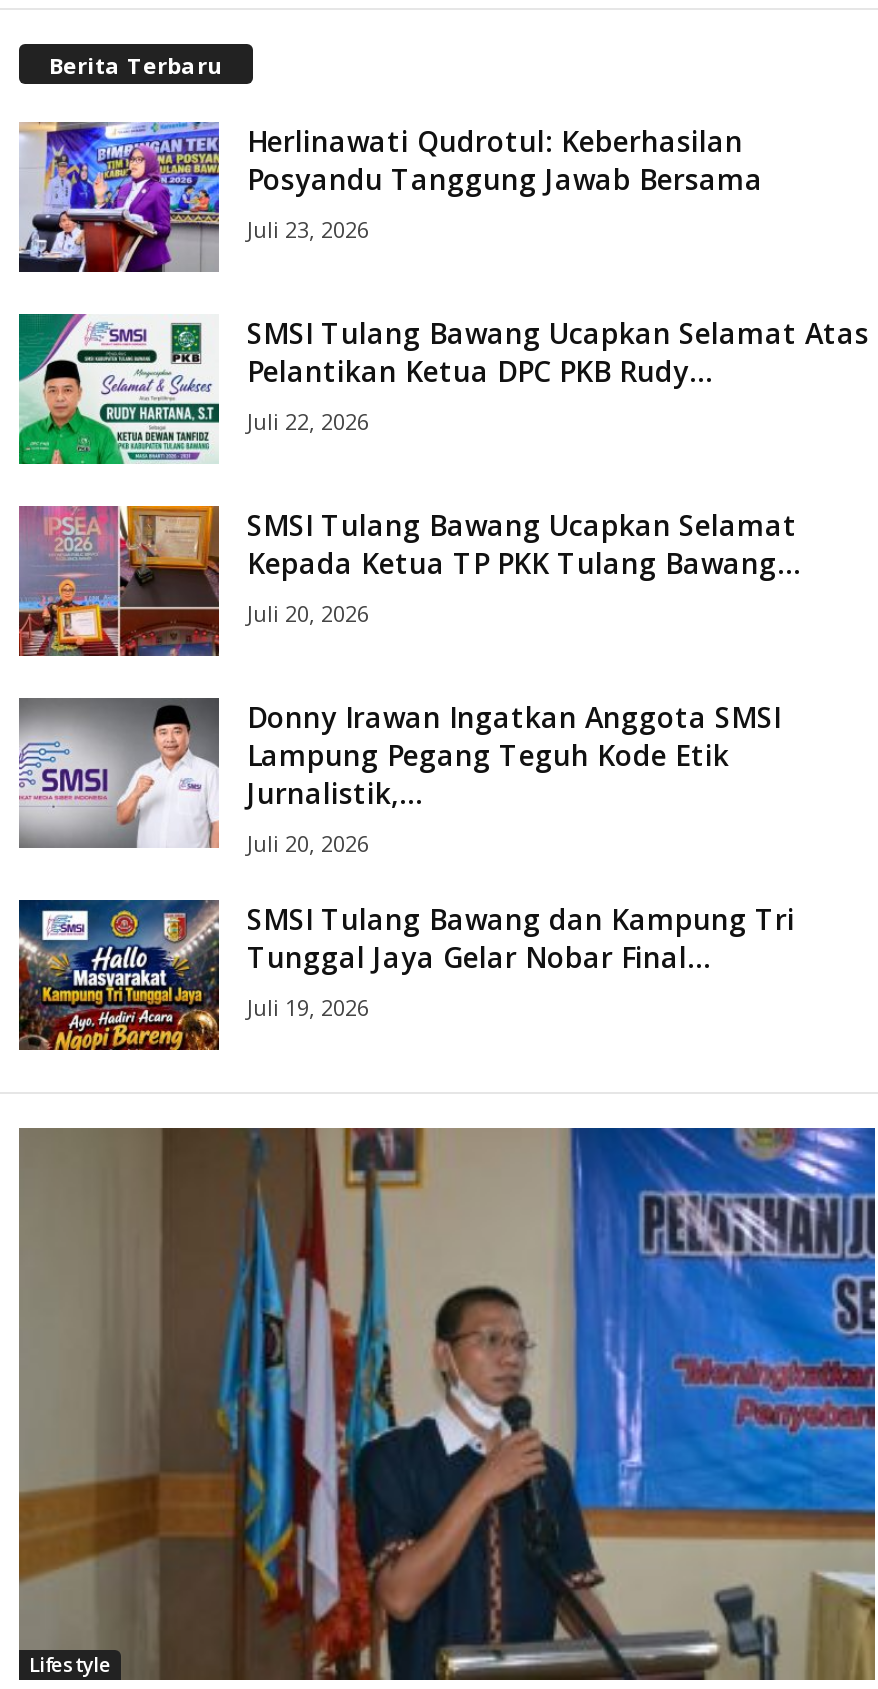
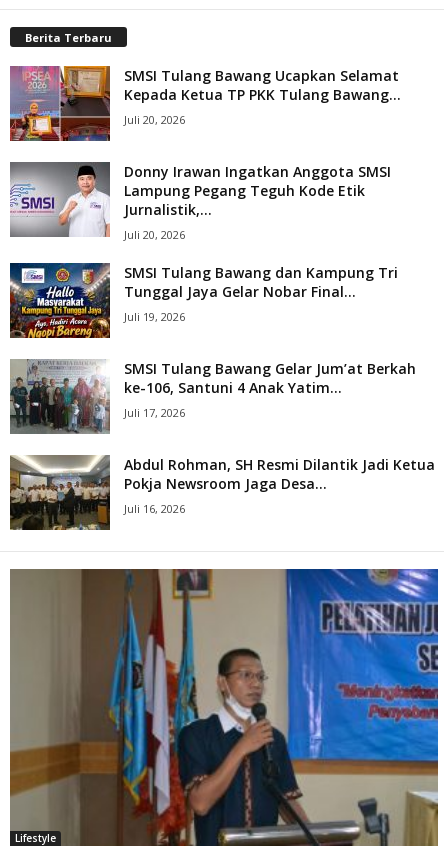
[17,120,869,436] [image] | Herlinawati Qudrotul: Keberhasilan | Posyandu Tanggung Jawab Bersama | Juli 23, 2026 | SMSI Tulang Bawang Ucapkan Selamat Atas | Pelantikan Ketua DPC PKB Rudy... | Juli 22, 2026 -> none
[17,314,219,466] [image] -> none
moved [17,502,801,1022] -> [9,64,401,324]: [image] | SMSI Tulang Bawang Ucapkan Selamat | Kepada Ketua TP PKK Tulang Bawang... | ... | Tunggal Jaya Gelar Nobar Final... | Juli 19, 2026
none -> [10,358,435,516] [image] | SMSI Tulang Bawang Gelar Jum’at Berkah | ke-106, Santuni 4 Anak Yatim... | Juli 17, 2026 | Abdul Rohman, SH Resmi Dilantik Jadi Ketua | Pokja Newsroom Jaga Desa... | Juli 16, 2026
none -> [11,455,110,532] [image]

